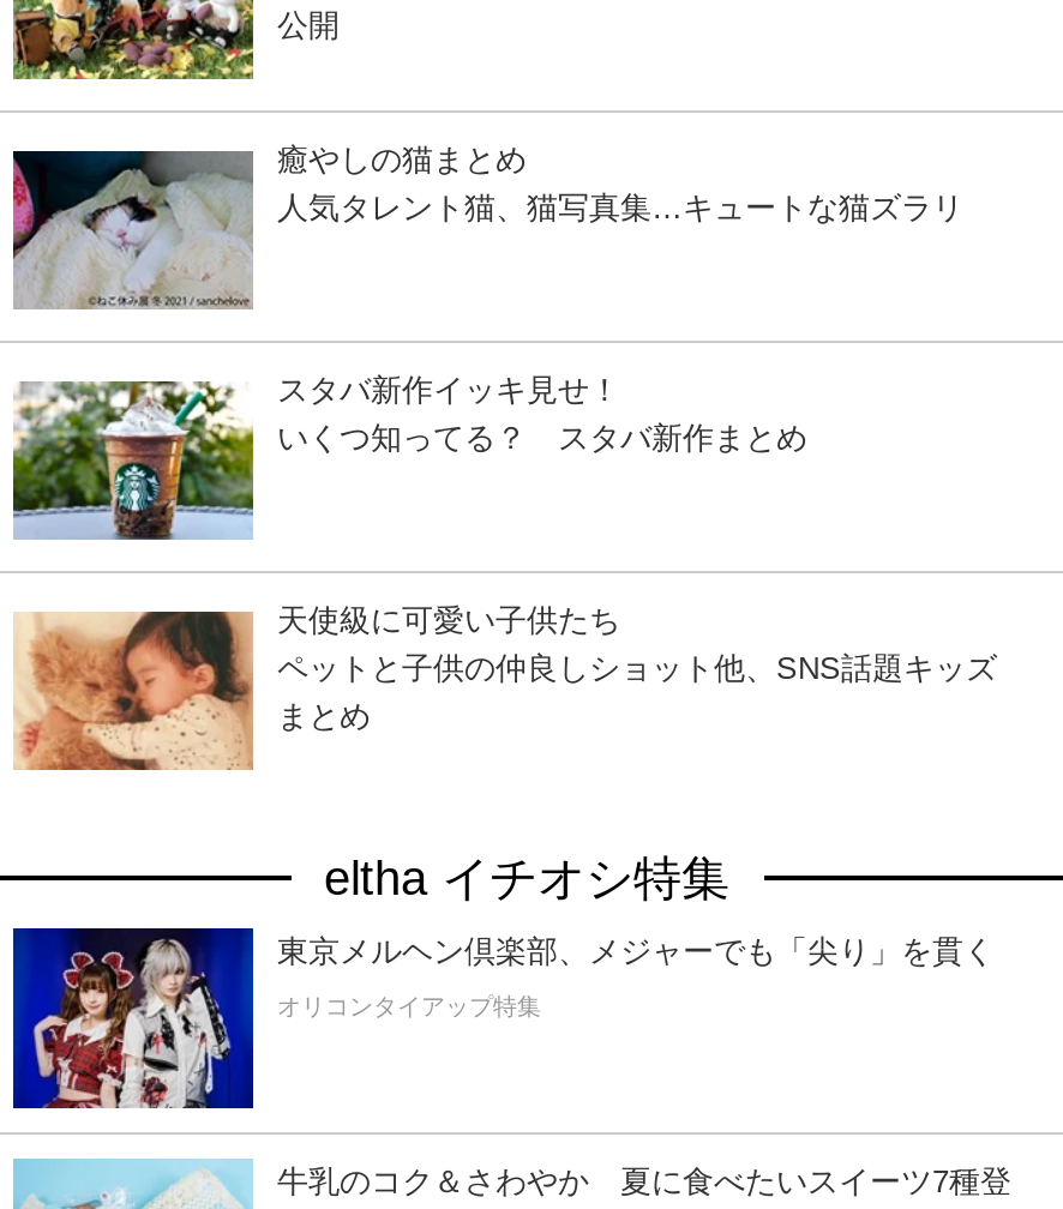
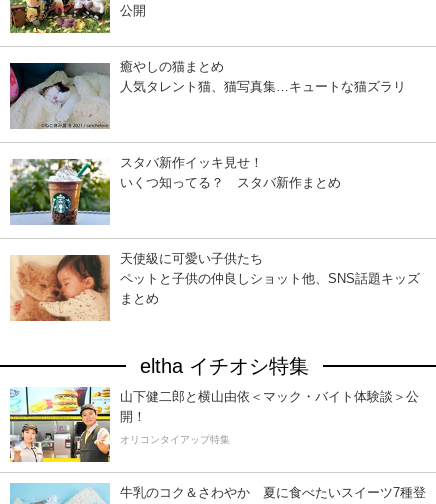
[11,926,995,1111] [image] | 東京メルヘン倶楽部、メジャーでも「尖り」を貫く -> [9,387,419,463] [image] | 山下健二郎と横山由依＜マック・バイト体験談＞公 | 開！
moved [277,994,541,1020] -> [120,434,230,445]: オリコンタイアップ特集

